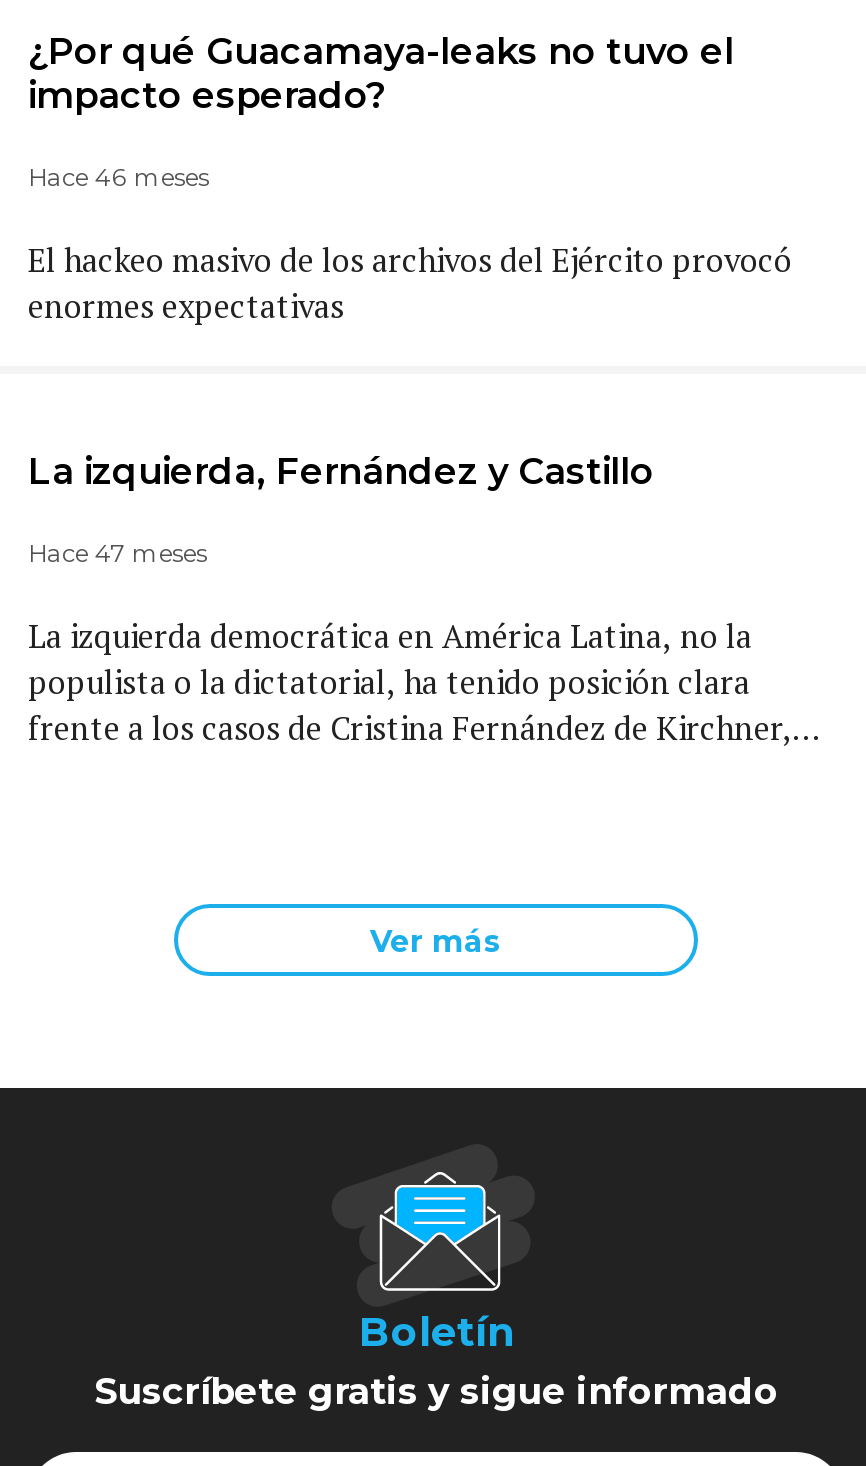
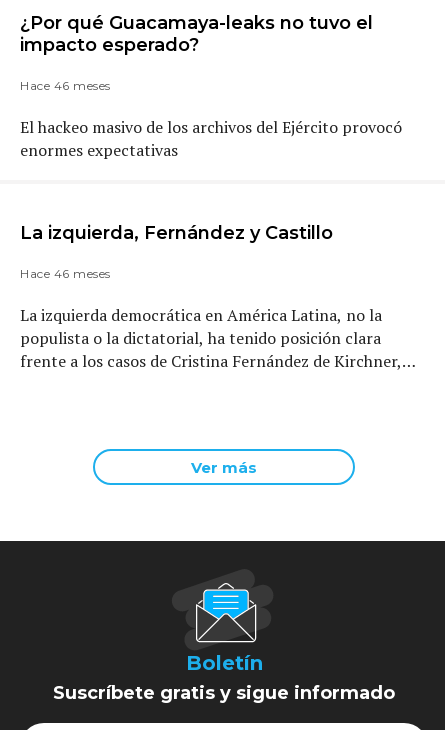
[28,538,207,568] Hace 47 meses -> [20,266,110,281] Hace 46 meses

